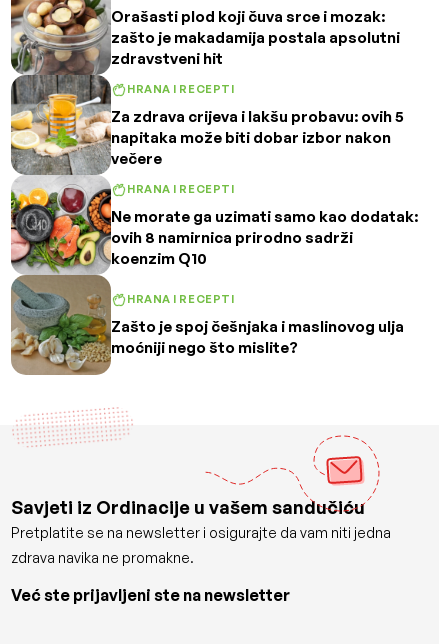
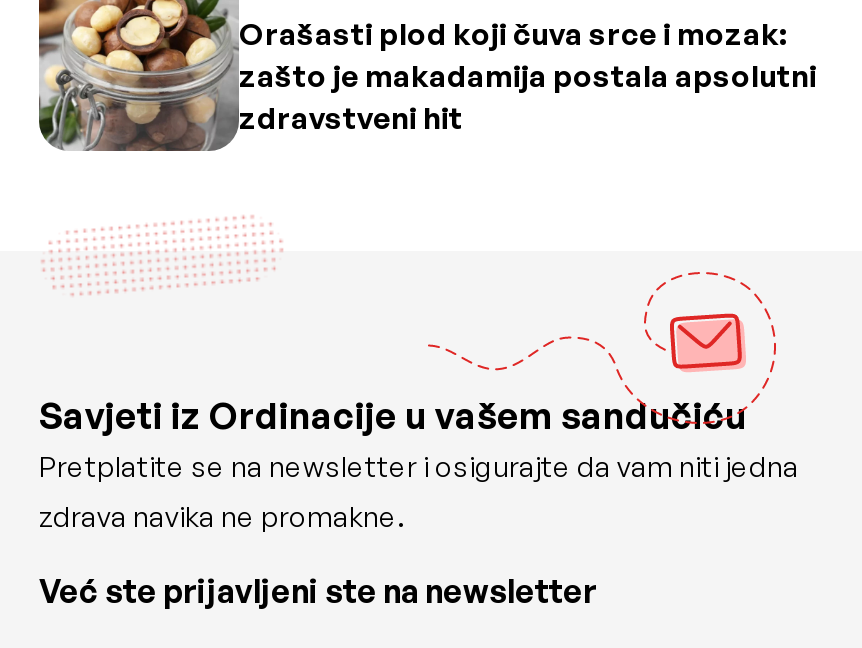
[10,74,418,375] [image] | HRANA I RECEPTI | Za zdrava crijeva i lakšu probavu: ovih 5 | napitaka može biti dobar izbor nakon | večere | HRANA I RECEPTI | Ne morate ga uzimati samo kao dodatak: | ovih 8 namirnica prirodno sadrži | koenzim Q10 | HRANA I RECEPTI | Zašto je spoj češnjaka i maslinovog ulja | moćniji nego što mislite? -> none

